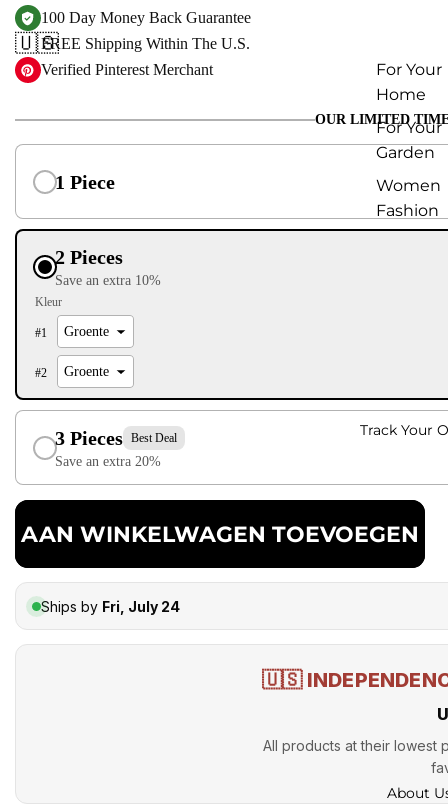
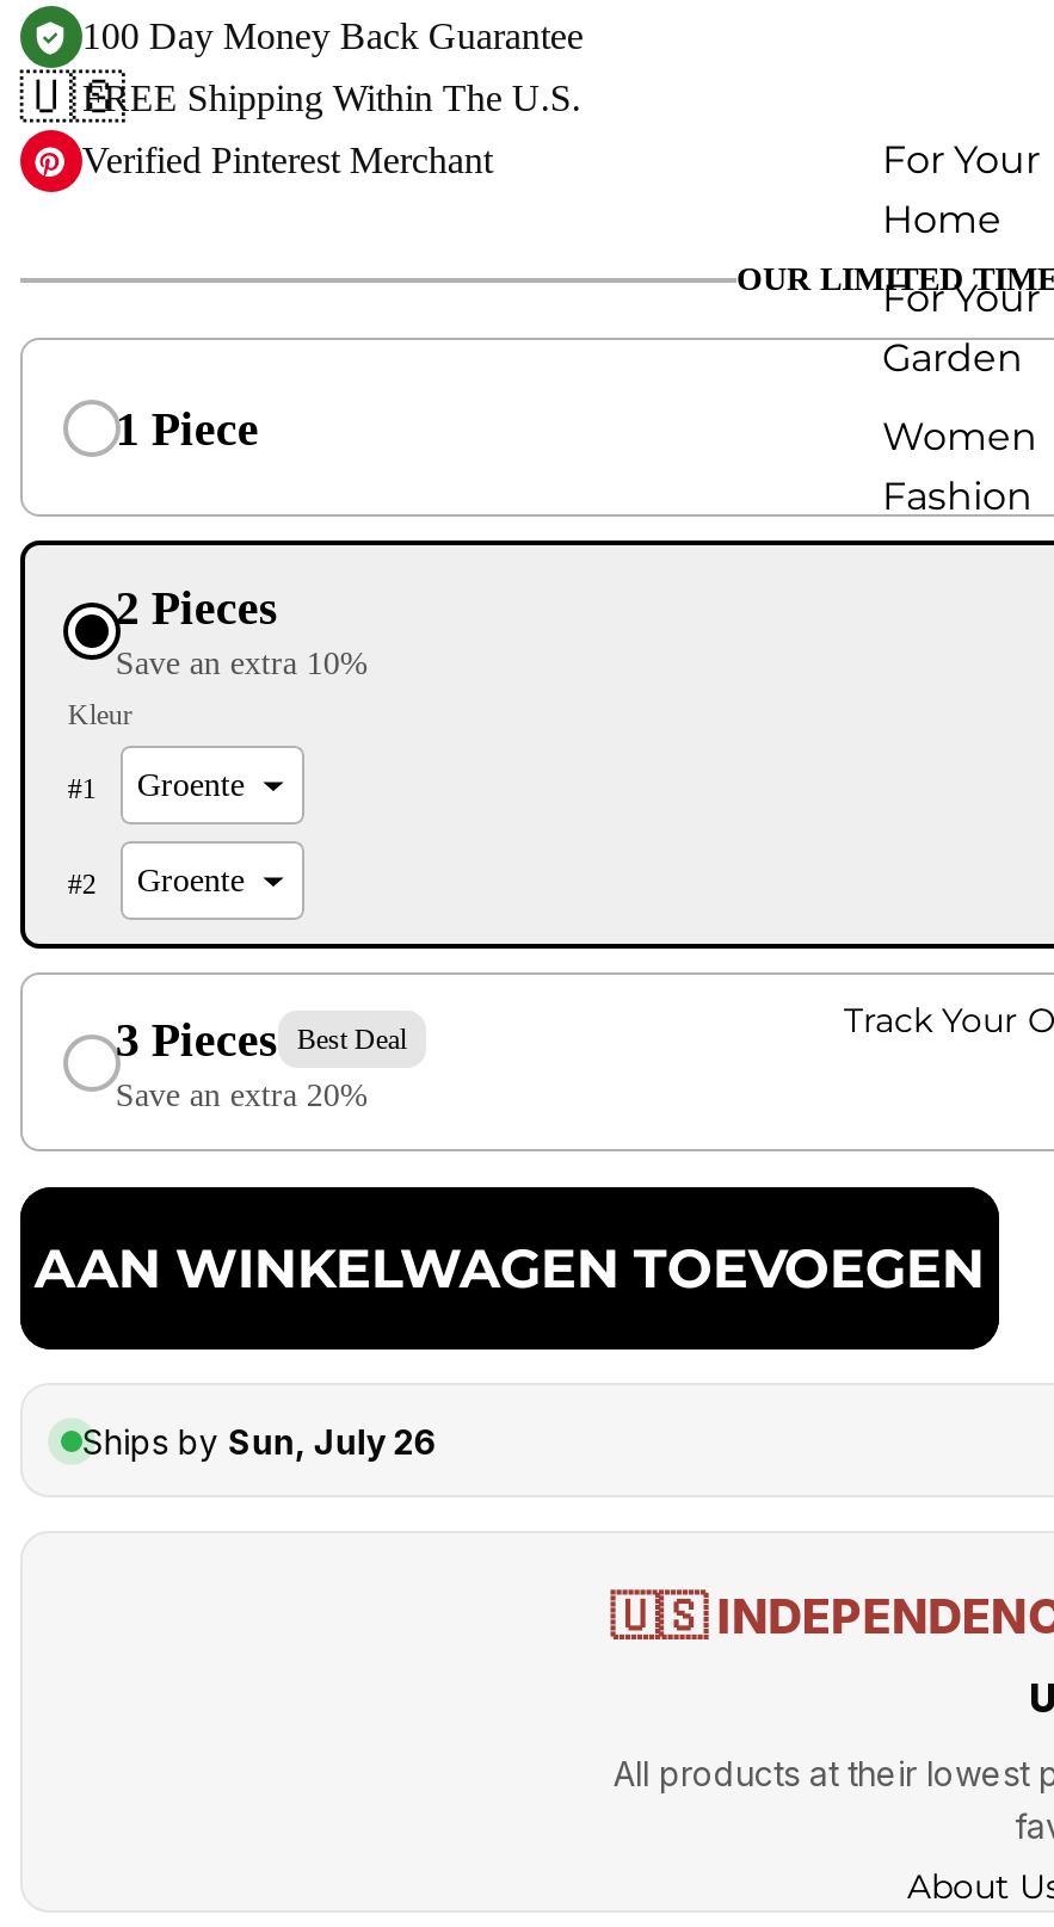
[41,597,180,614] Ships by Fri, July 24 -> [82,1420,438,1460] Ships by Sun, July 26

